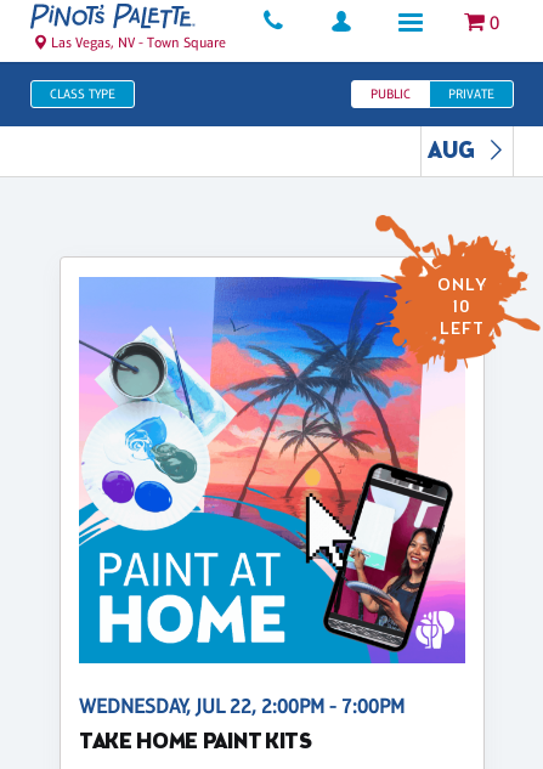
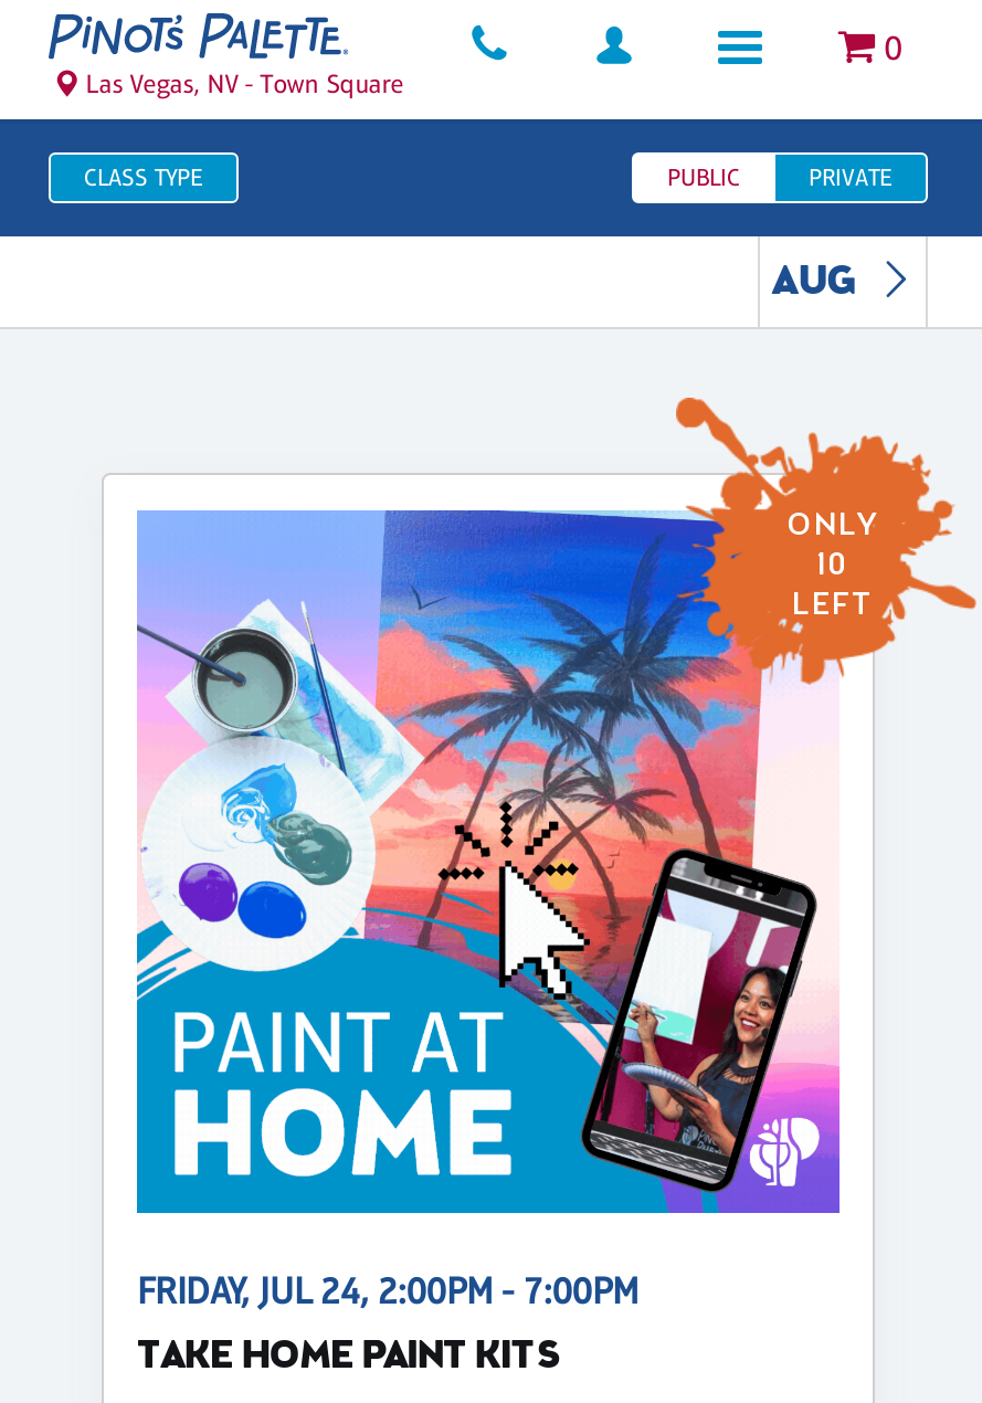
[245,437,357,570] [image] -> [437,802,634,1043] [image]
[79,695,405,718] WEDNESDAY, JUL 22, 2:00PM - 7:00PM -> [137,1270,638,1312] FRIDAY, JUL 24, 2:00PM - 7:00PM

